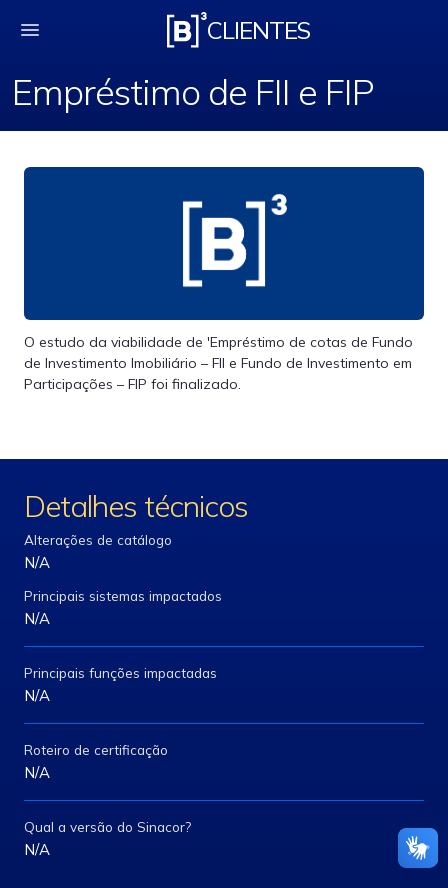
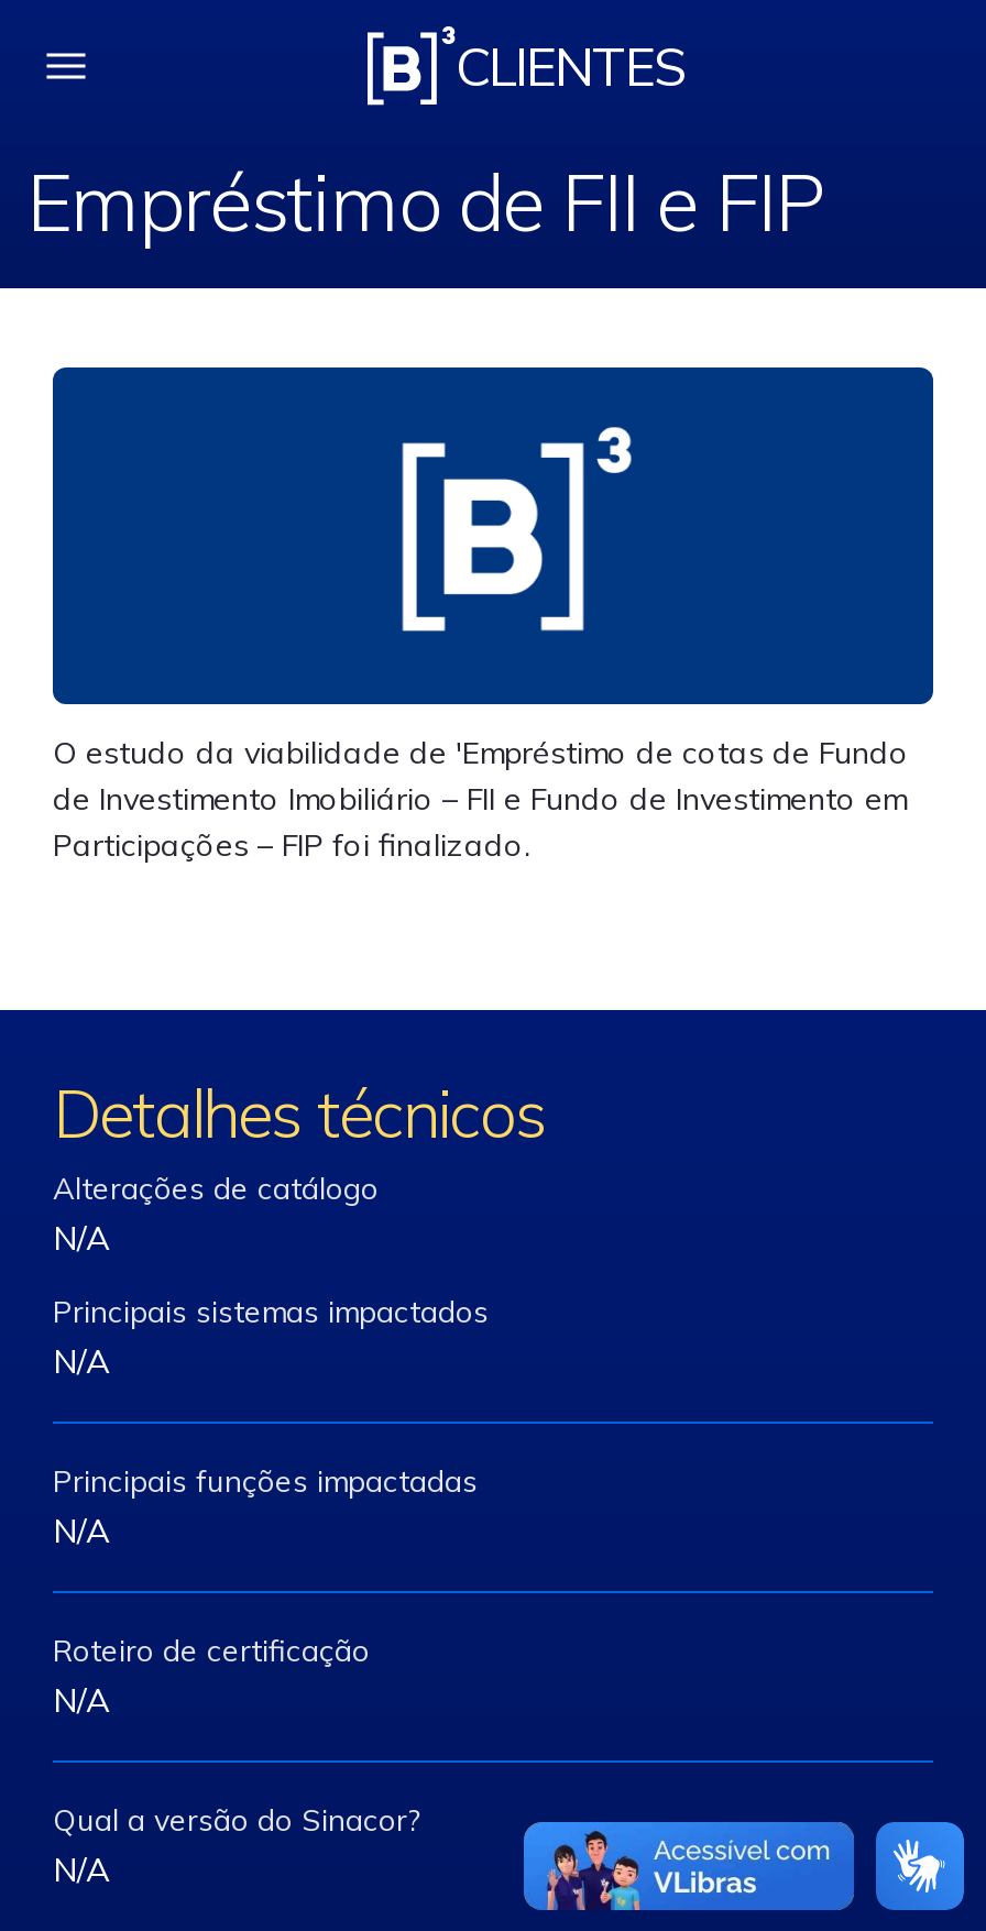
none -> [522,1820,856,1912] [image]

